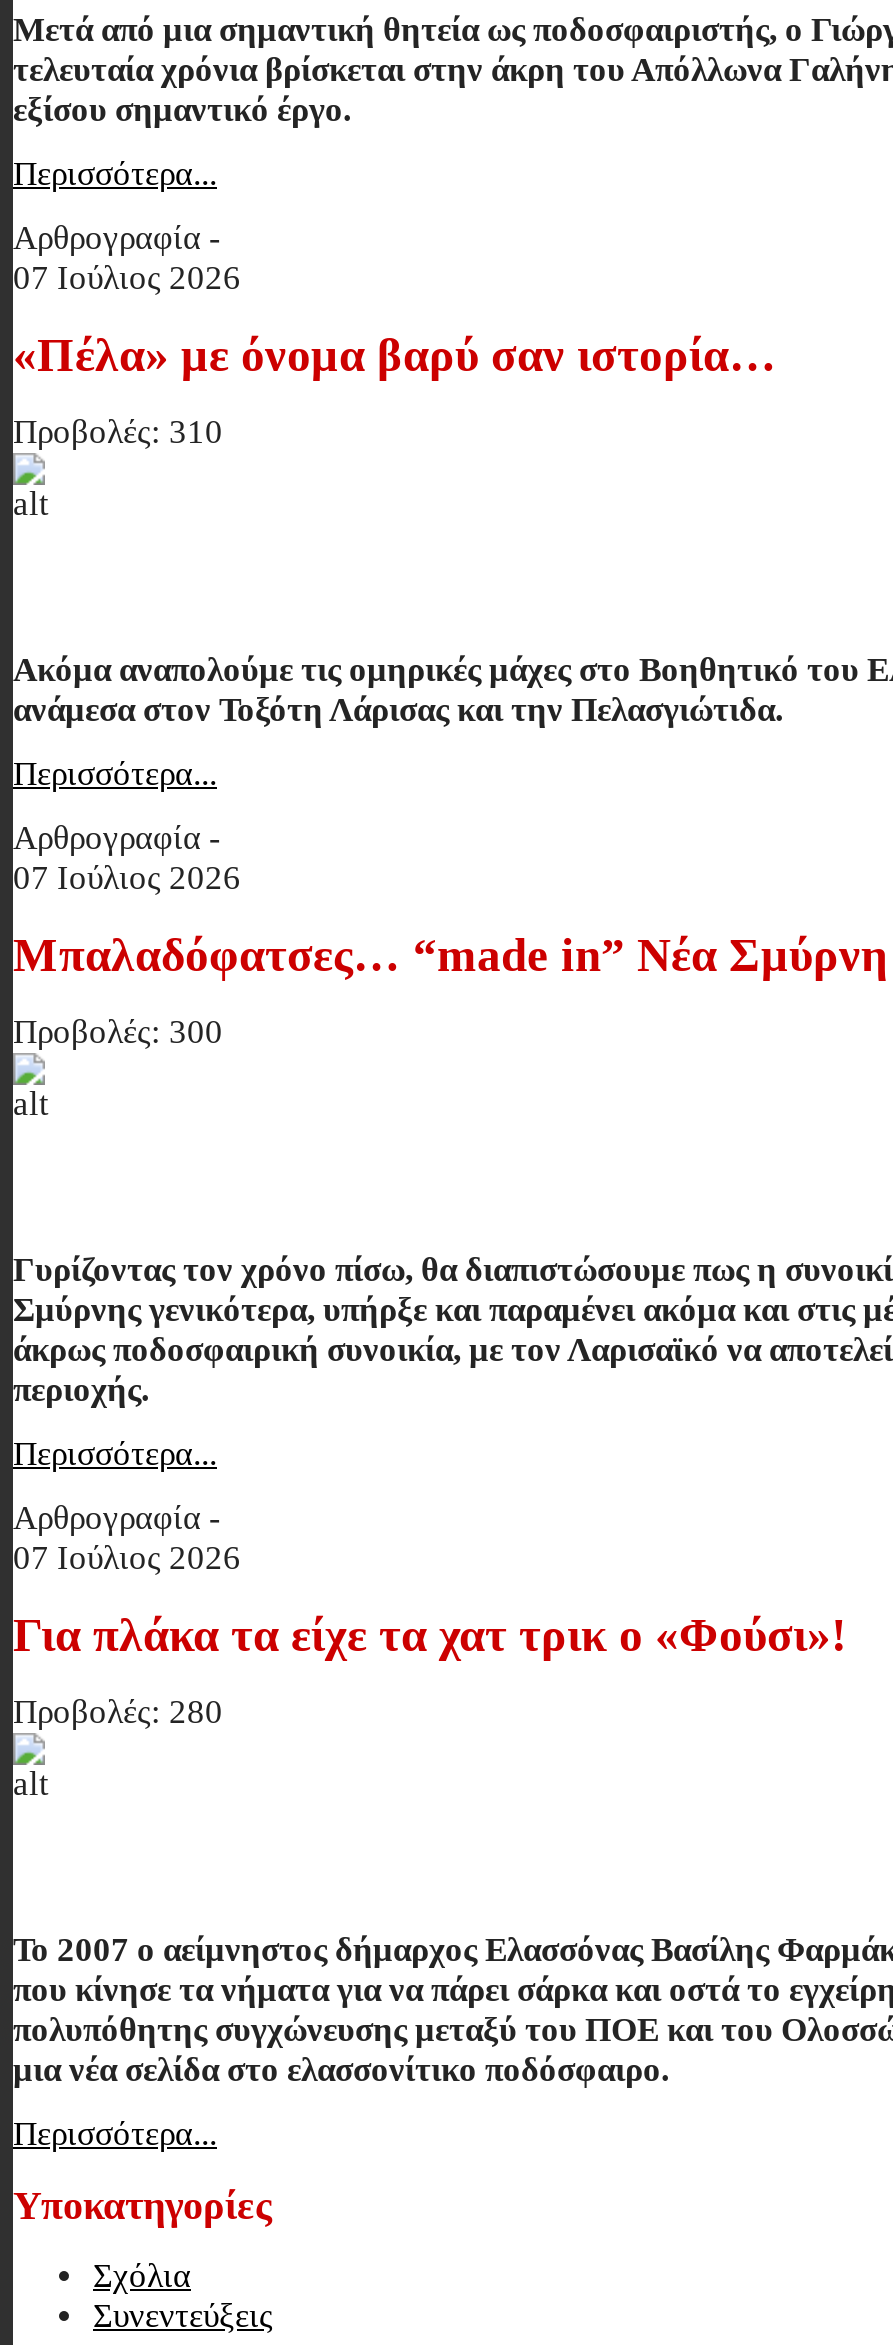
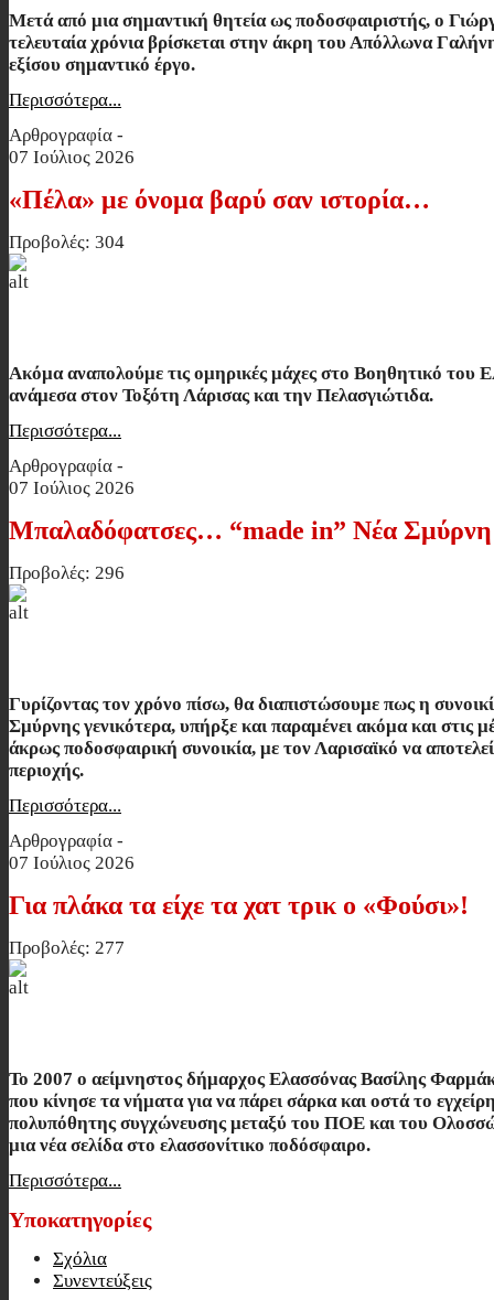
[13,413,223,451] Προβολές: 310 -> [9,232,125,253] Προβολές: 304
[13,1013,223,1051] Προβολές: 300 -> [9,562,125,583] Προβολές: 296
[13,1693,223,1731] Προβολές: 280 -> [9,937,125,958] Προβολές: 277

